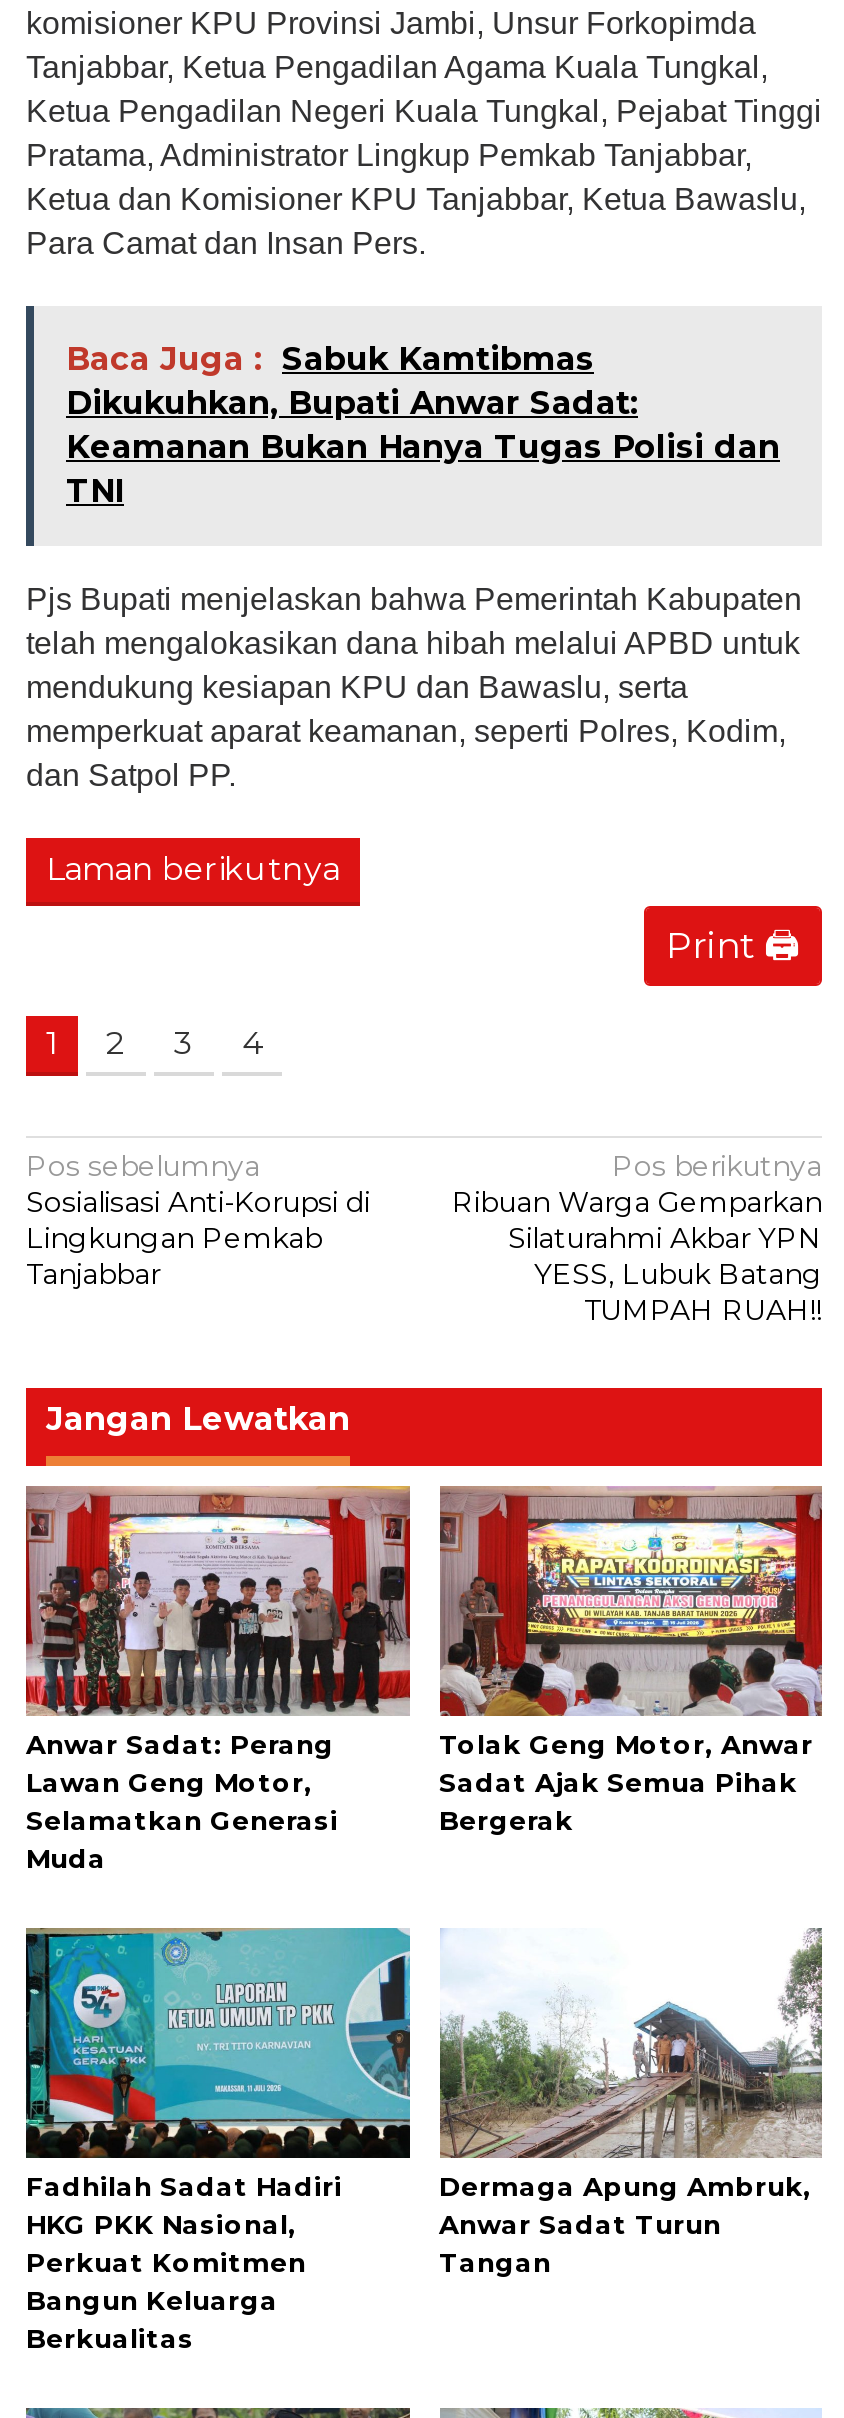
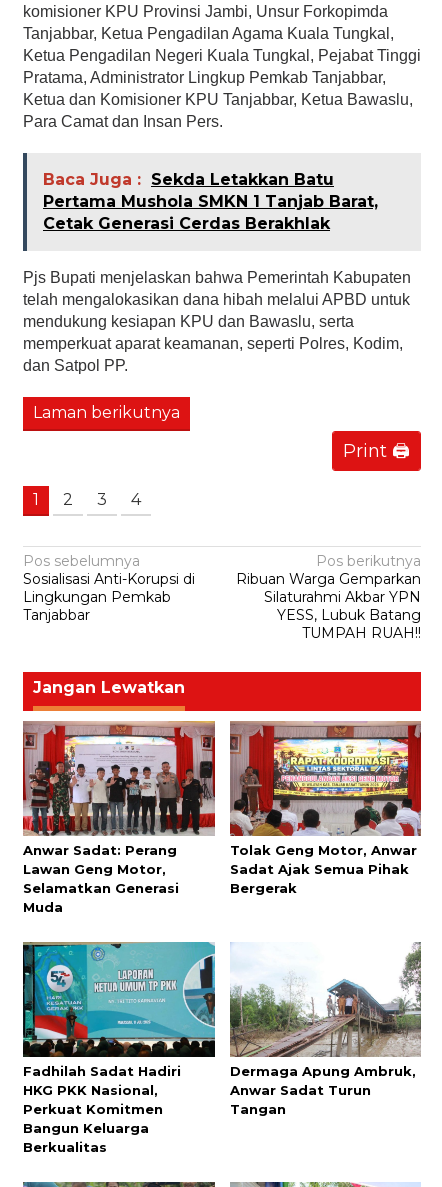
[66,340,780,510] Baca Juga : Sabuk Kamtibmas | Dikukuhkan, Bupati Anwar Sadat: | Keamanan Bukan Hanya Tugas Polisi dan | TNI -> [43,170,378,233] Baca Juga : Sekda Letakkan Batu | Pertama Mushola SMKN 1 Tanjab Barat, | Cetak Generasi Cerdas Berakhlak

